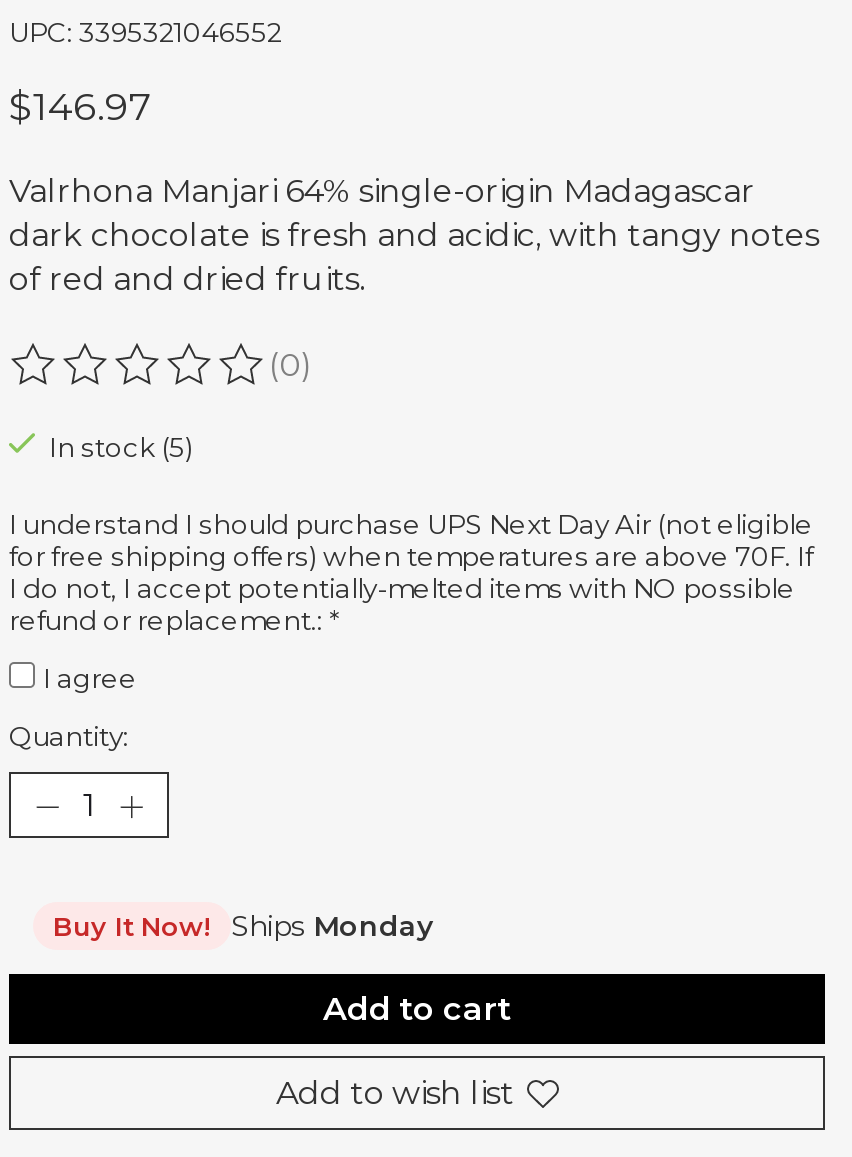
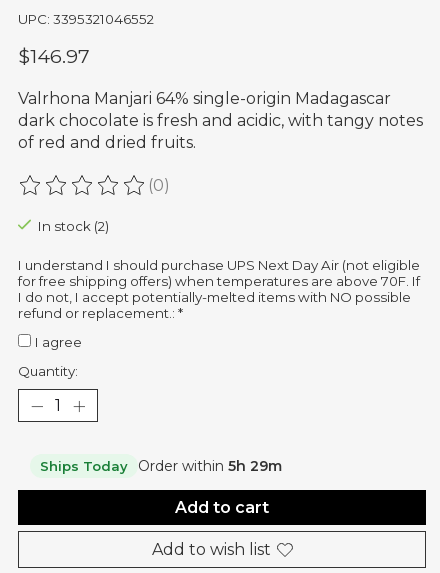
[49,430,193,462] In stock (5) -> [38,218,109,234] In stock (2)
[53,908,433,944] Buy It Now! | Ships Monday -> [40,457,282,475] Ships Today | Order within 5h 29m

